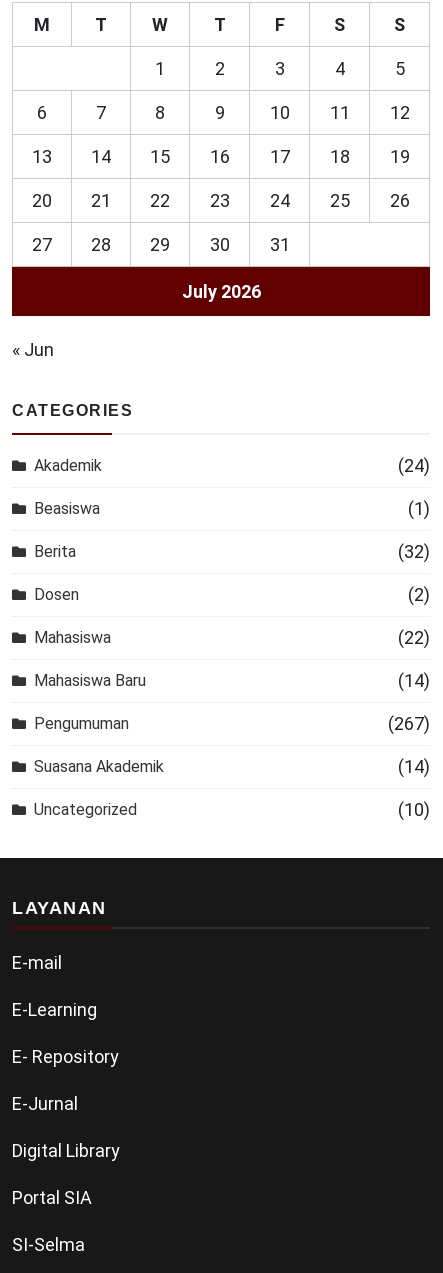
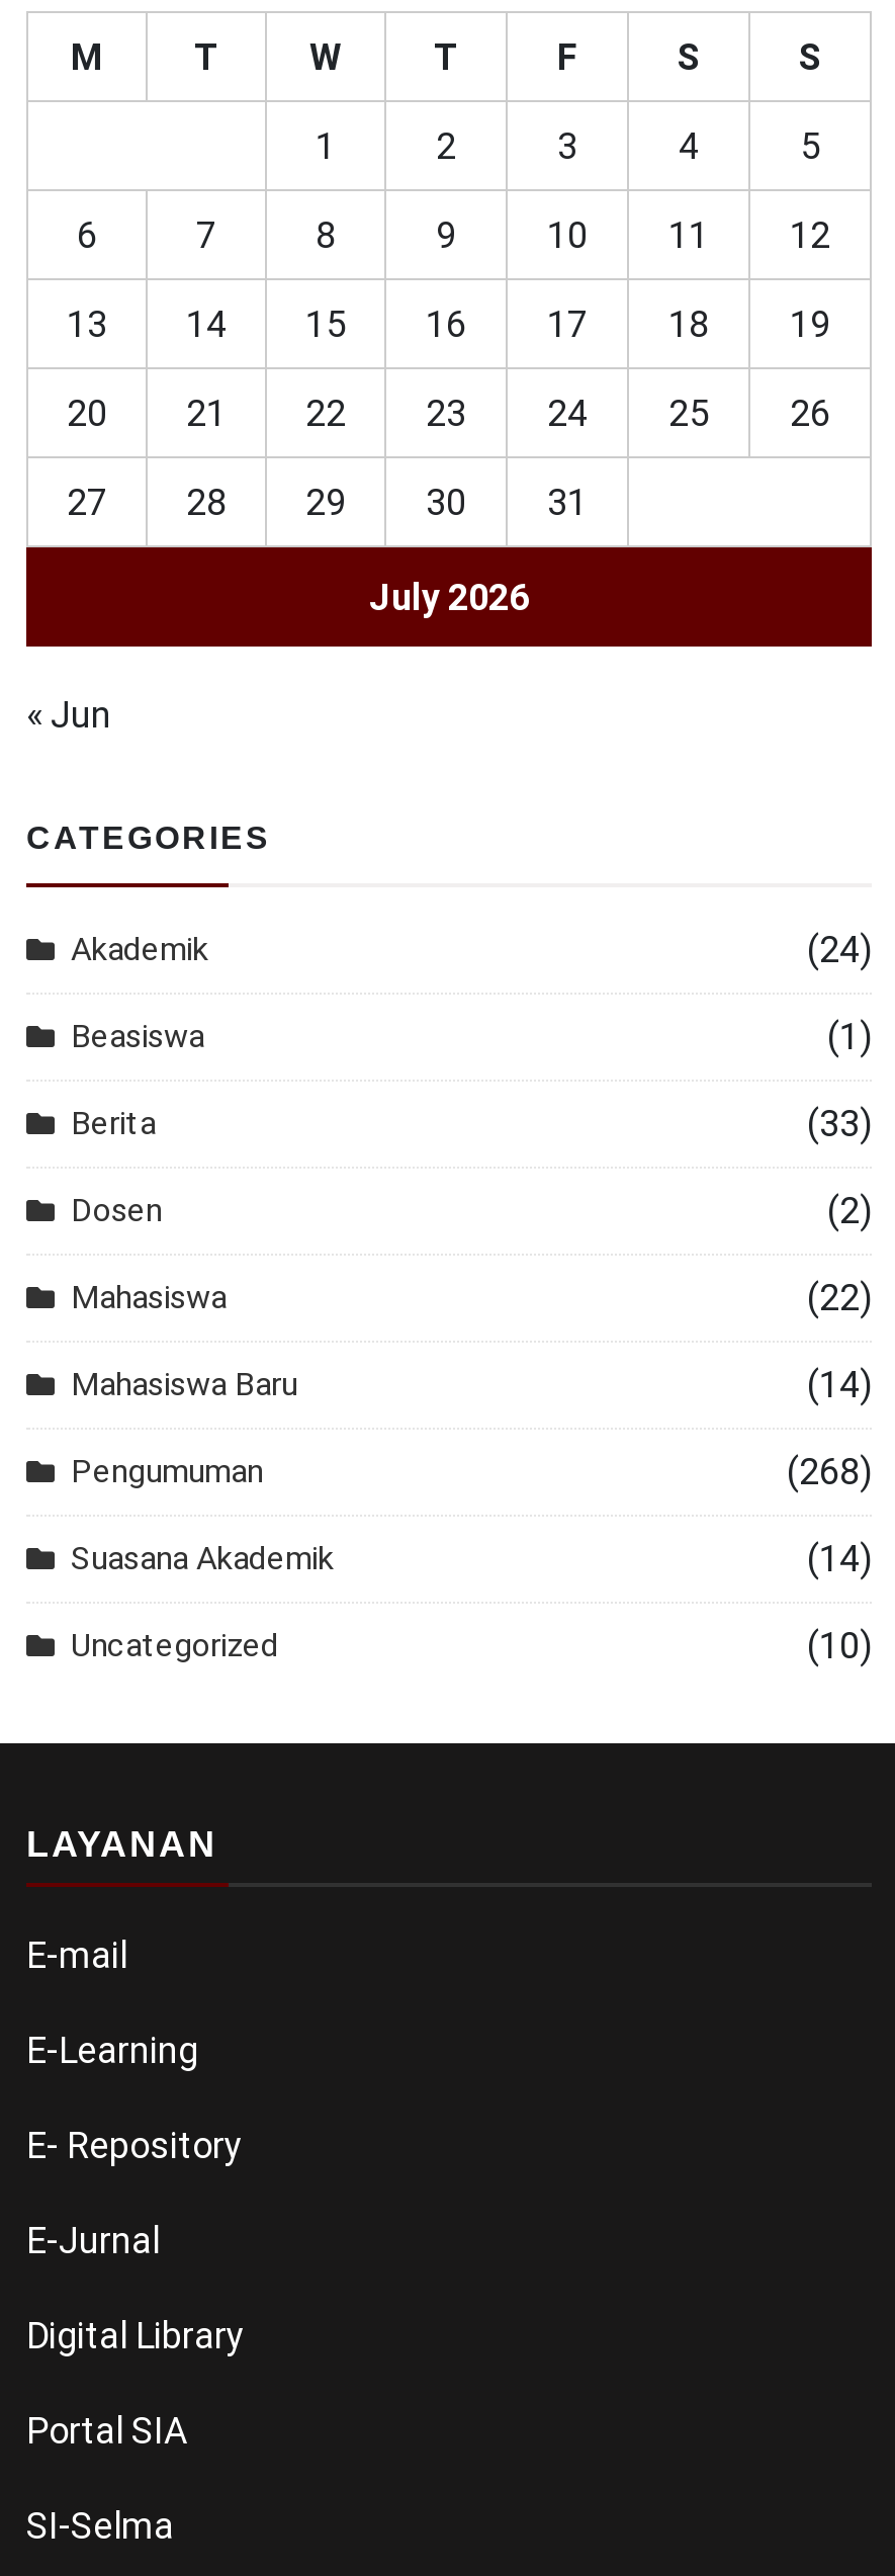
[398,541,430,562] (32) -> [807,1102,872,1145] (33)
[388,713,430,734] (267) -> [787,1450,872,1493] (268)

